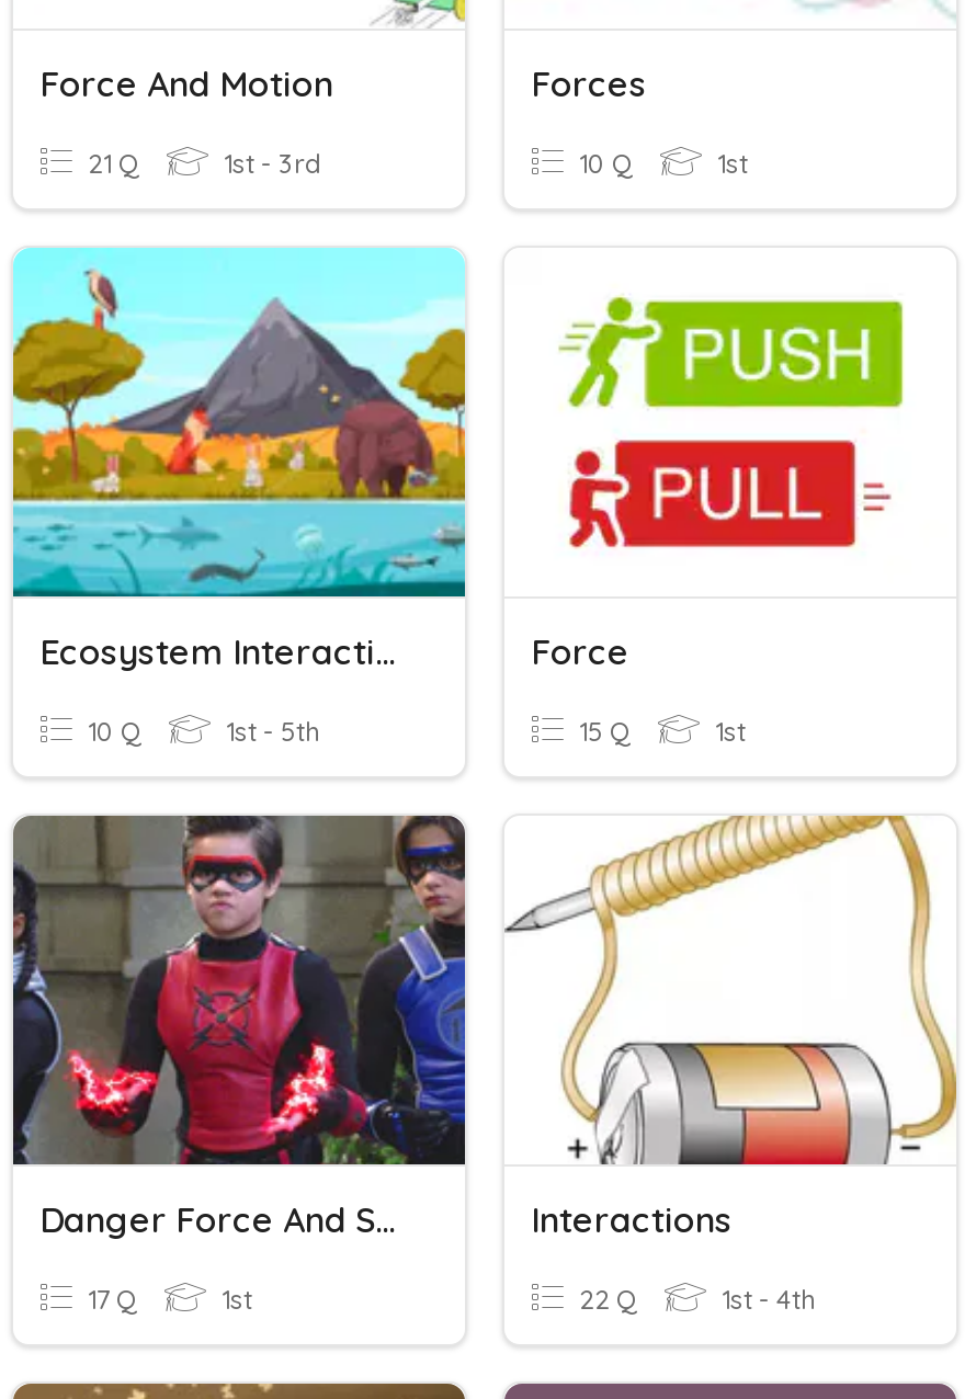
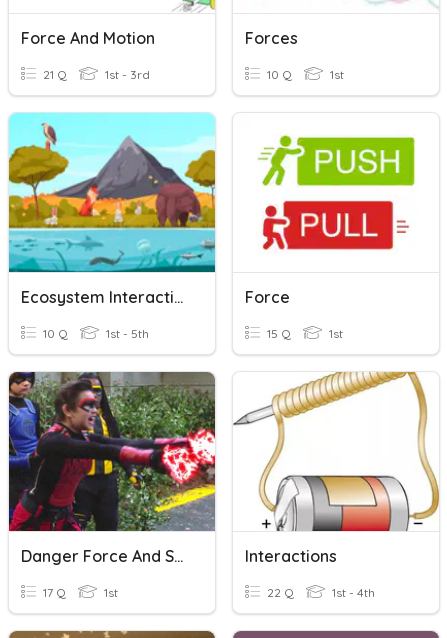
[11,816,467,1167] [image] -> [8,372,216,532] [image]

